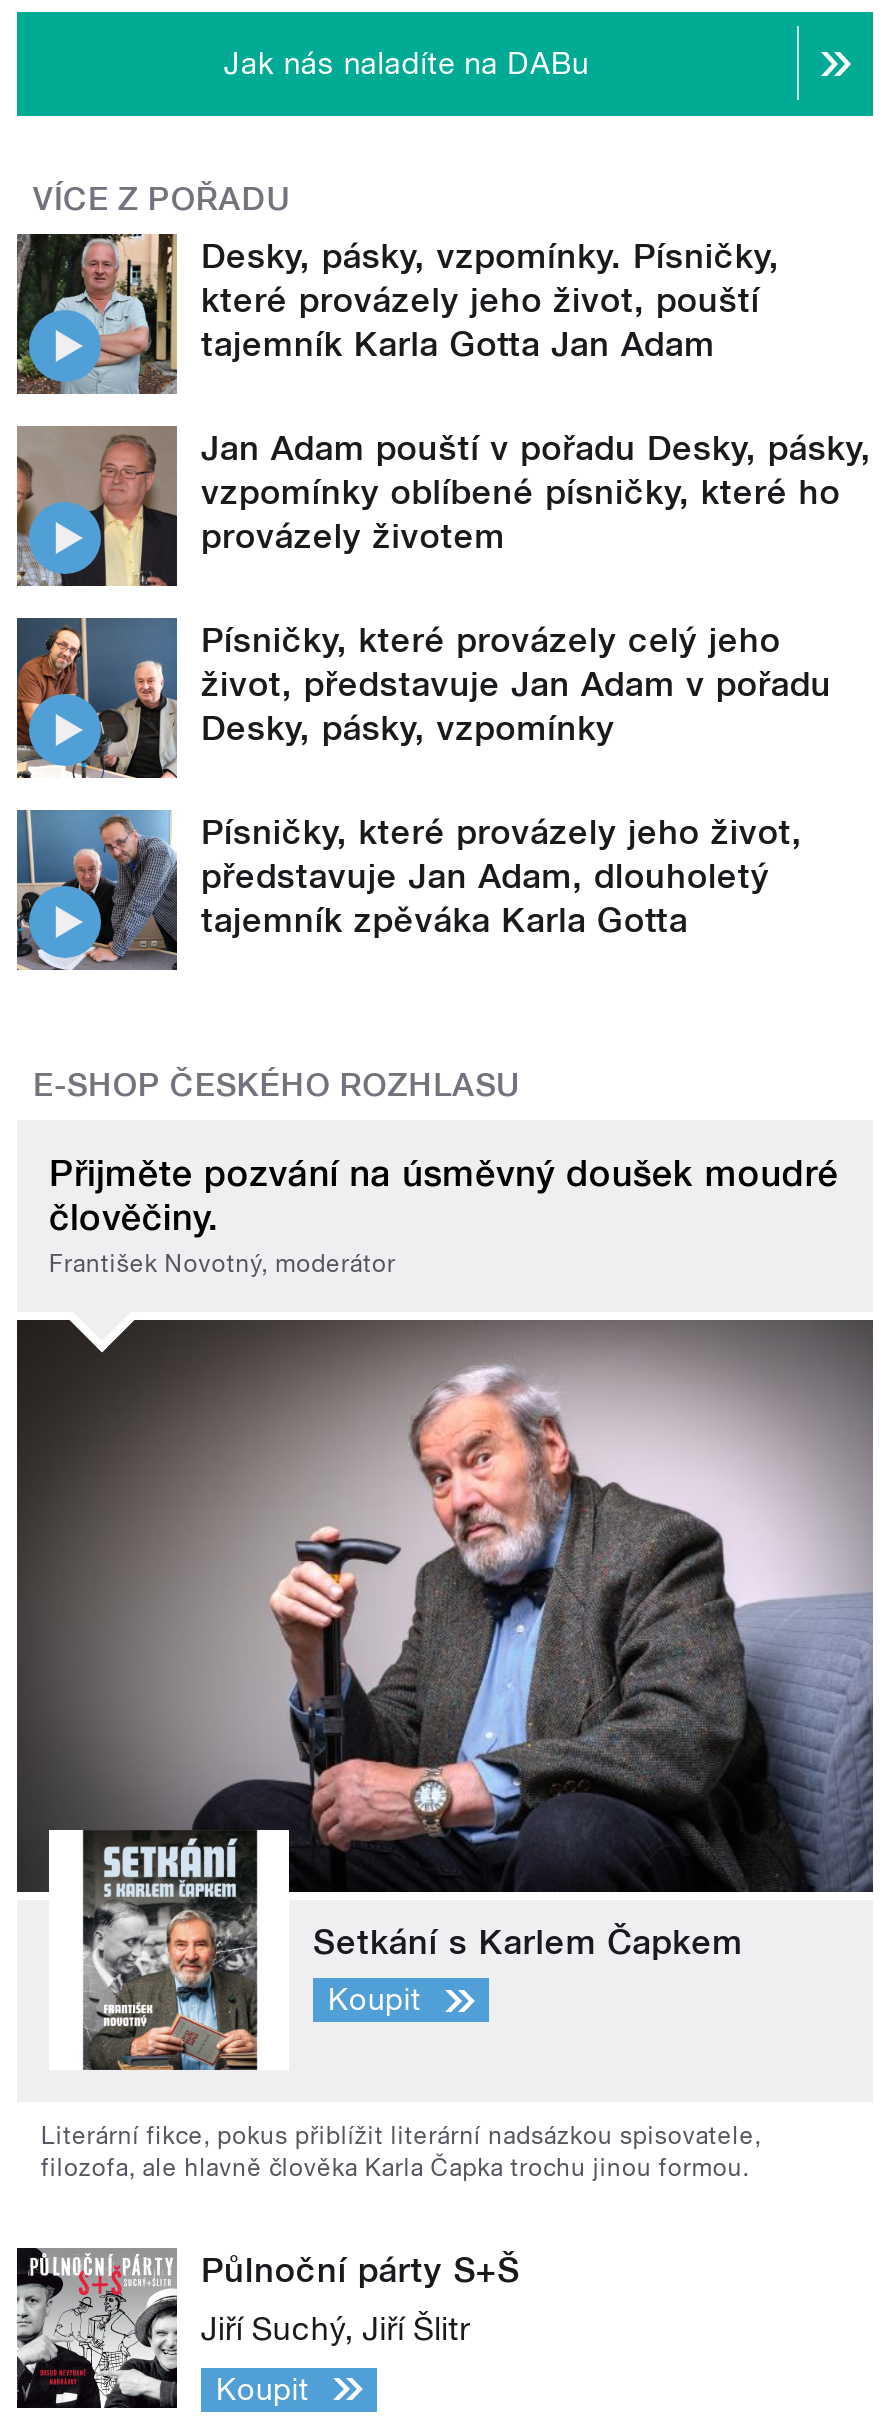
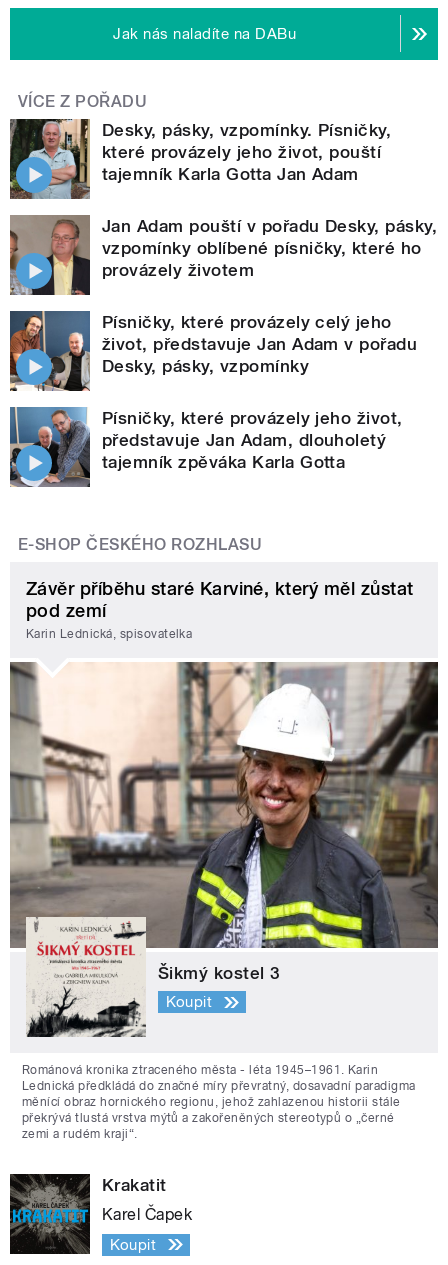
[49,1151,838,1278] Přijměte pozvání na úsměvný doušek moudré | člověčiny. | František Novotný, moderátor -> [26,578,414,641] Závěr příběhu staré Karviné, který měl zůstat | pod zemí | Karin Lednická, spisovatelka
[17,1318,875,2010] [image] | Setkání s Karlem Čapkem -> [10,662,439,1038] [image] | Šikmý kostel 3
[41,2122,761,2182] Literární fikce, pokus přiblížit literární nadsázkou spisovatele, | filozofa, ale hlavně člověka Karla Čapka trochu jinou formou. -> [22,1063,416,1141] Románová kronika ztraceného města - léta 1945–1961. Karin | Lednická předkládá do značné míry převratný, dosavadní paradigma | měnící obraz hornického regionu, jehož zahlazenou historii stále | překrývá tlustá vrstva mýtů a zakořeněných stereotypů o „černé | zemi a rudém kraji“.
[201,2250,520,2290] Půlnoční párty S+Š -> [102,1175,167,1195] Krakatit
[17,2292,470,2408] [image] | Jiří Suchý, Jiří Šlitr -> [10,1174,192,1254] [image] | Karel Čapek

